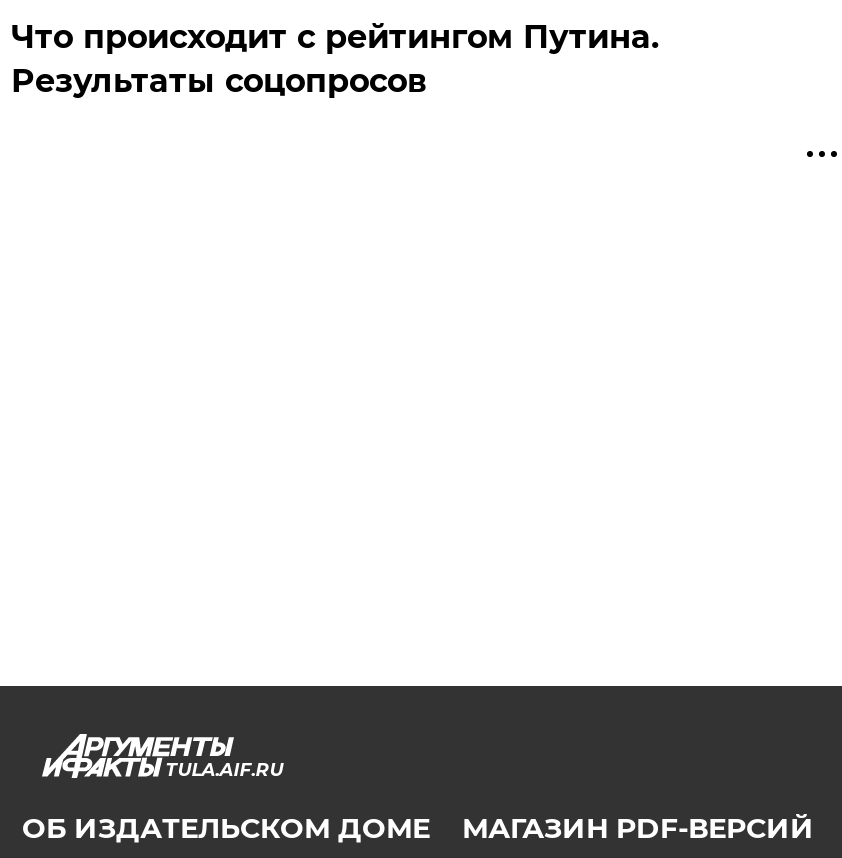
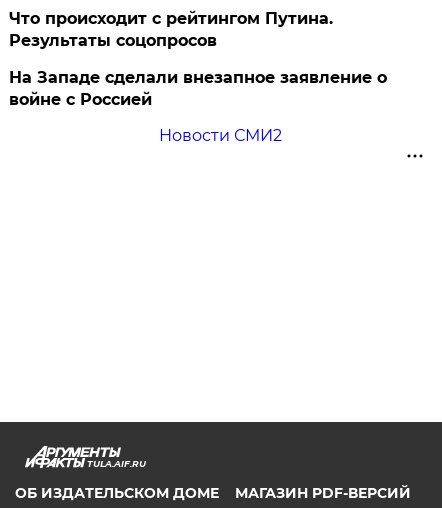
none -> [9,68,387,145] На Западе сделали внезапное заявление о | войне с Россией | Новости СМИ2

